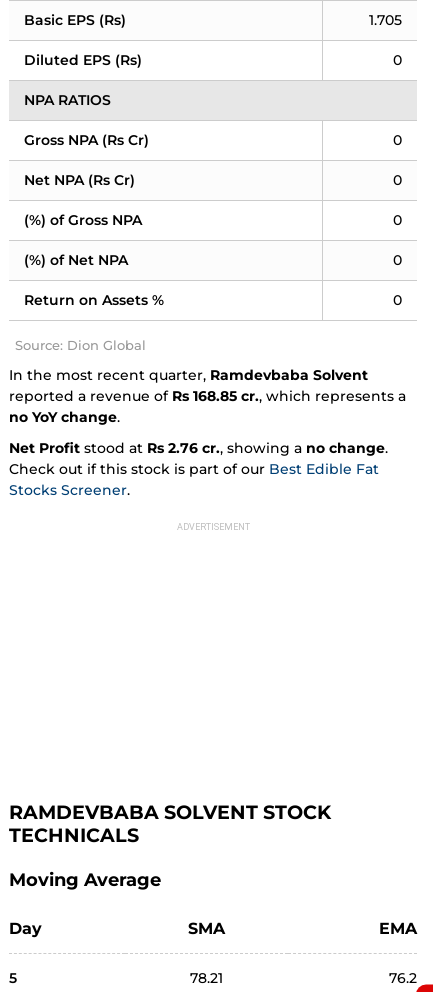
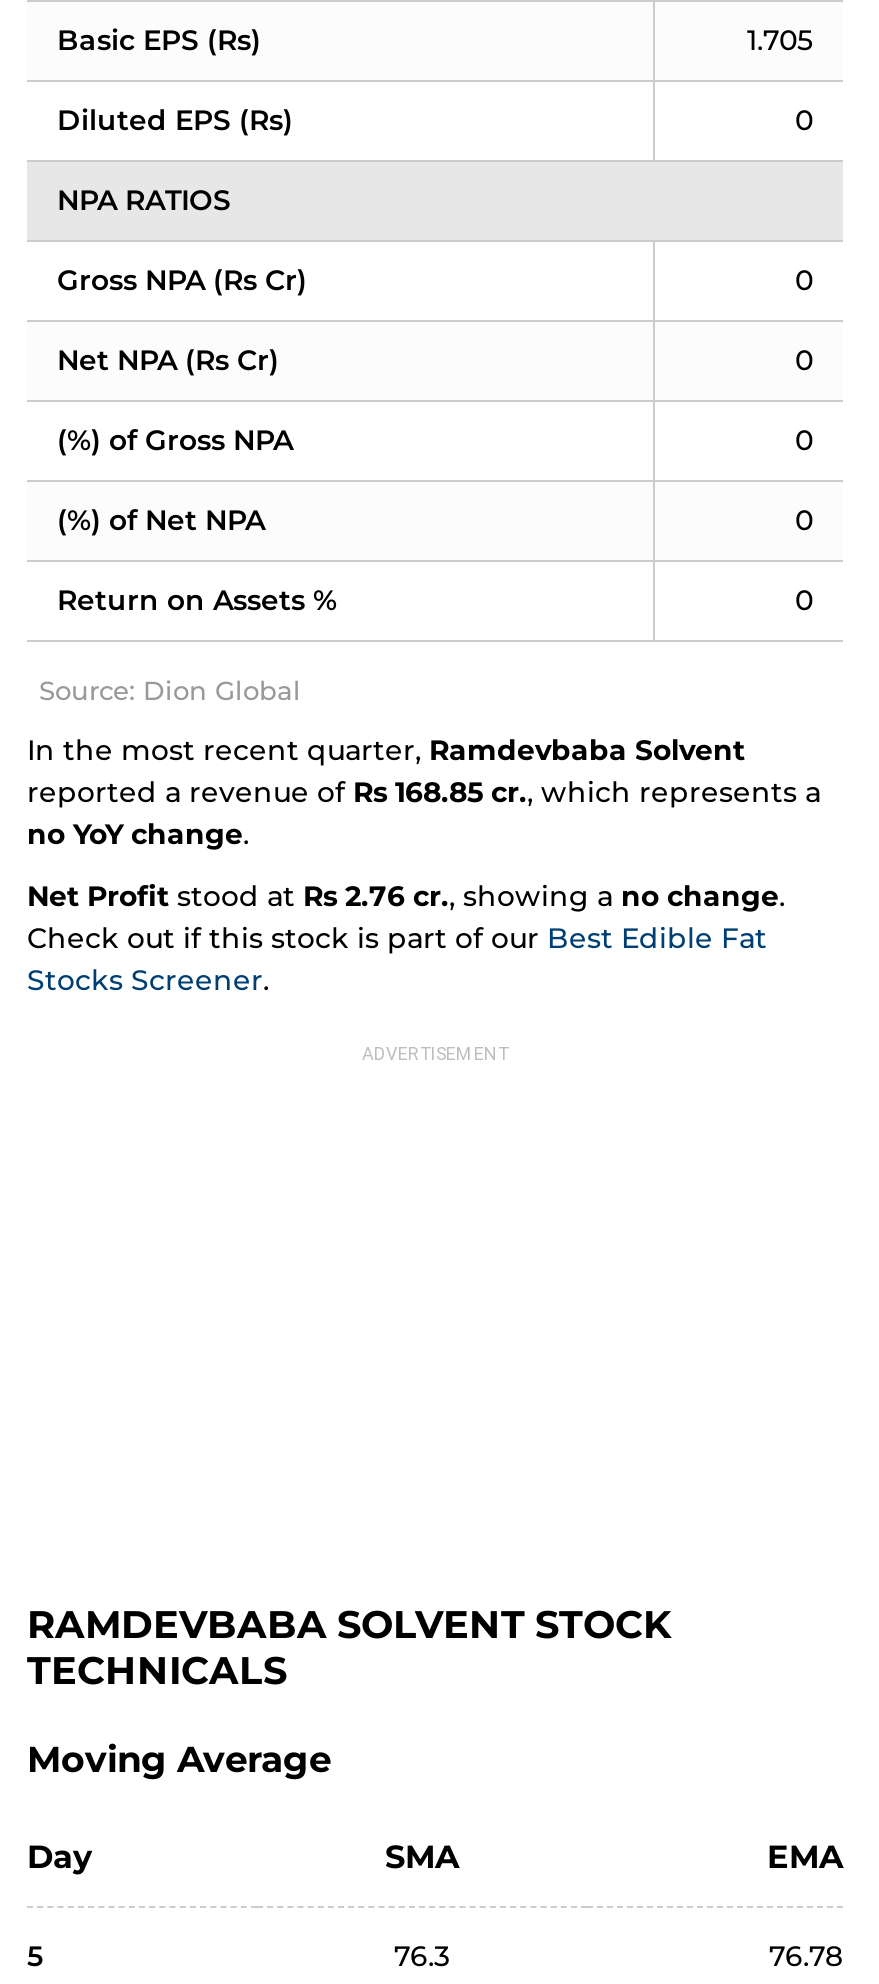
[190,969,223,987] 78.21 -> [394,1938,450,1974] 76.3
[389,969,417,987] 76.2 -> [769,1938,843,1974] 76.78

